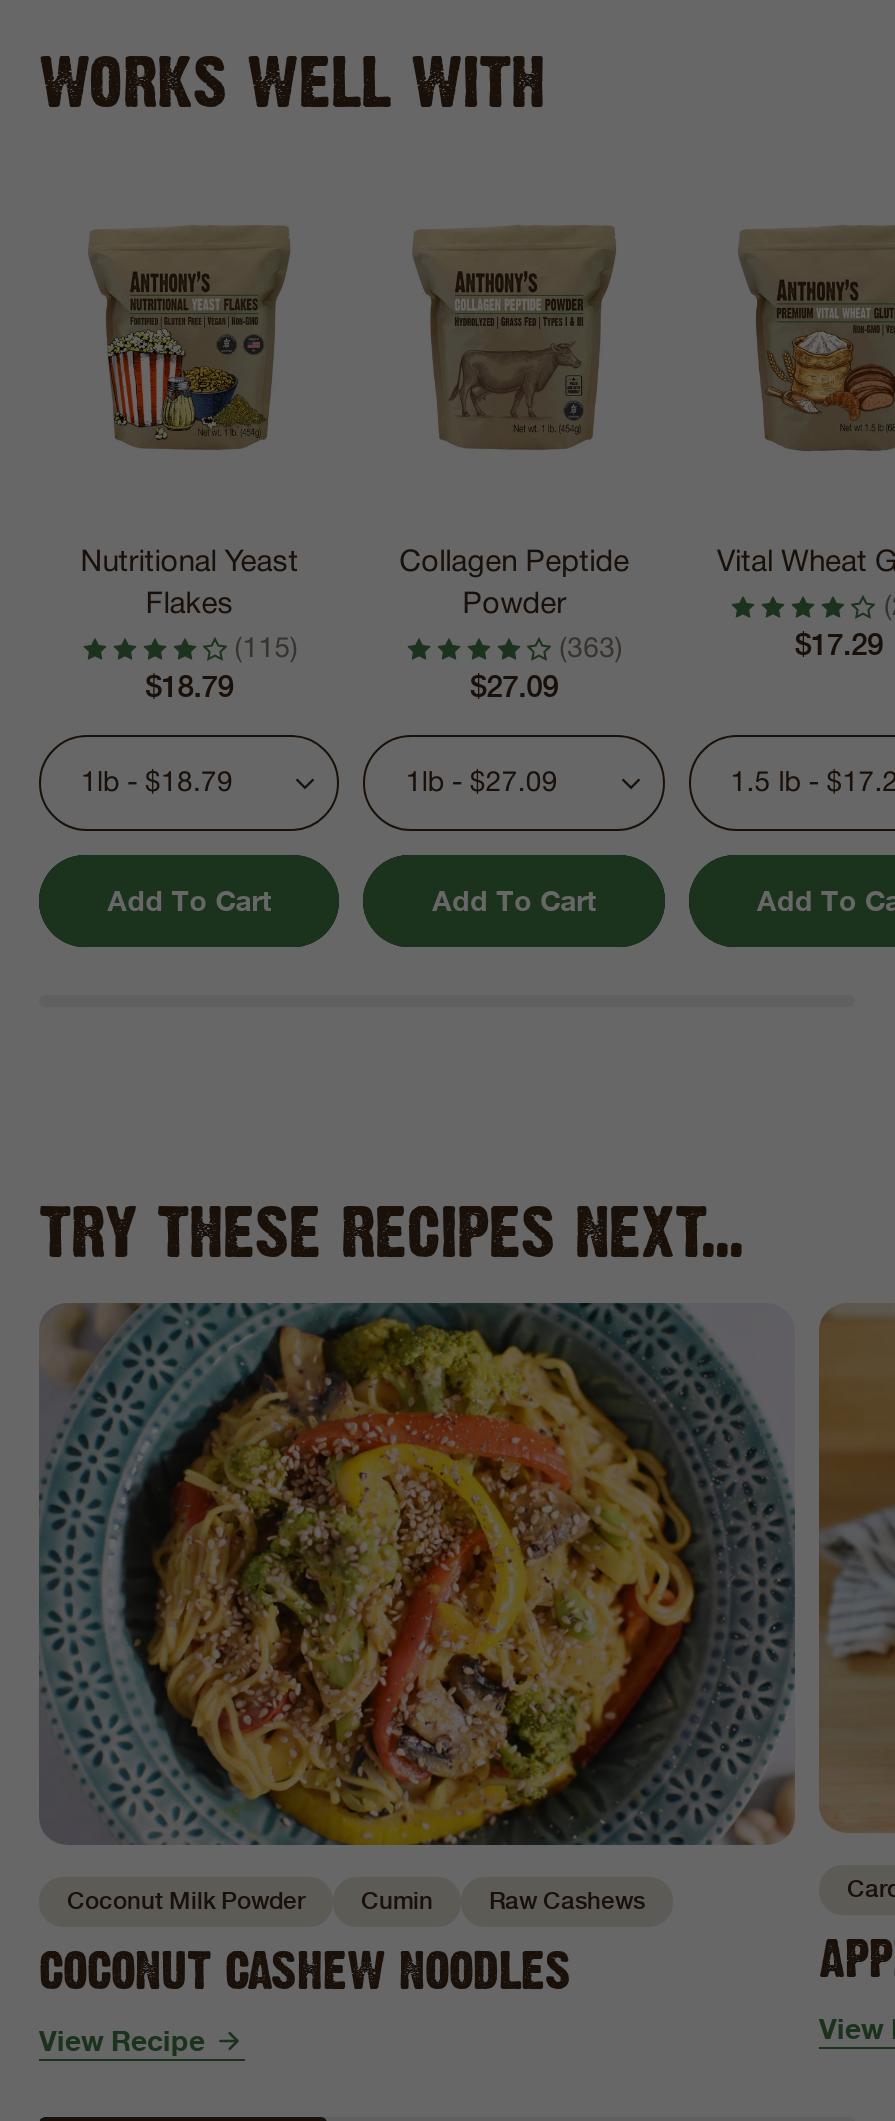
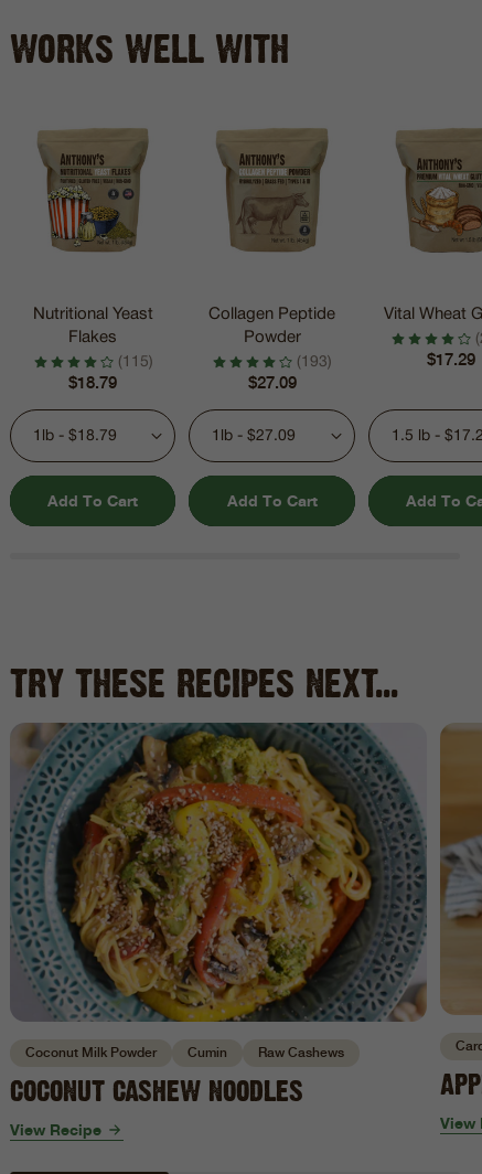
[559,637,623,663] (363) -> [297,356,332,370] (193)

